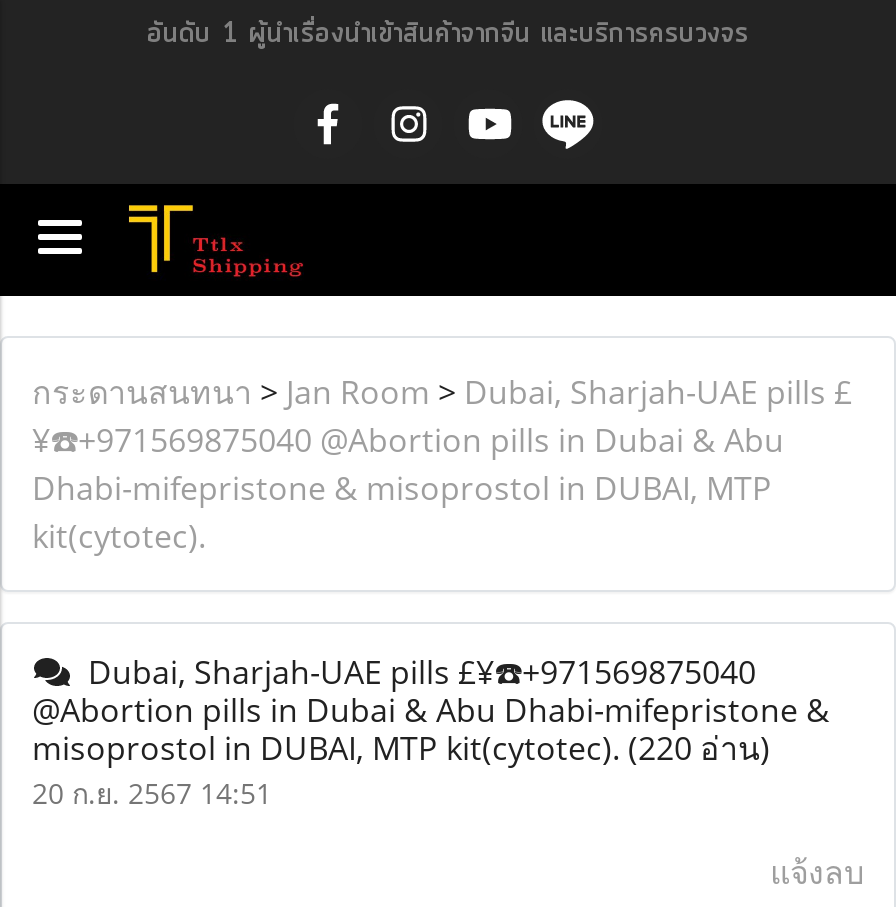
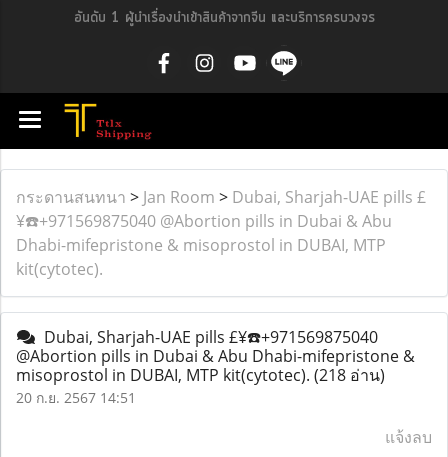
[32,726,770,770] misoprostol in DUBAI, MTP kit(cytotec). (220 อ่าน) -> [16,364,385,386] misoprostol in DUBAI, MTP kit(cytotec). (218 อ่าน)

